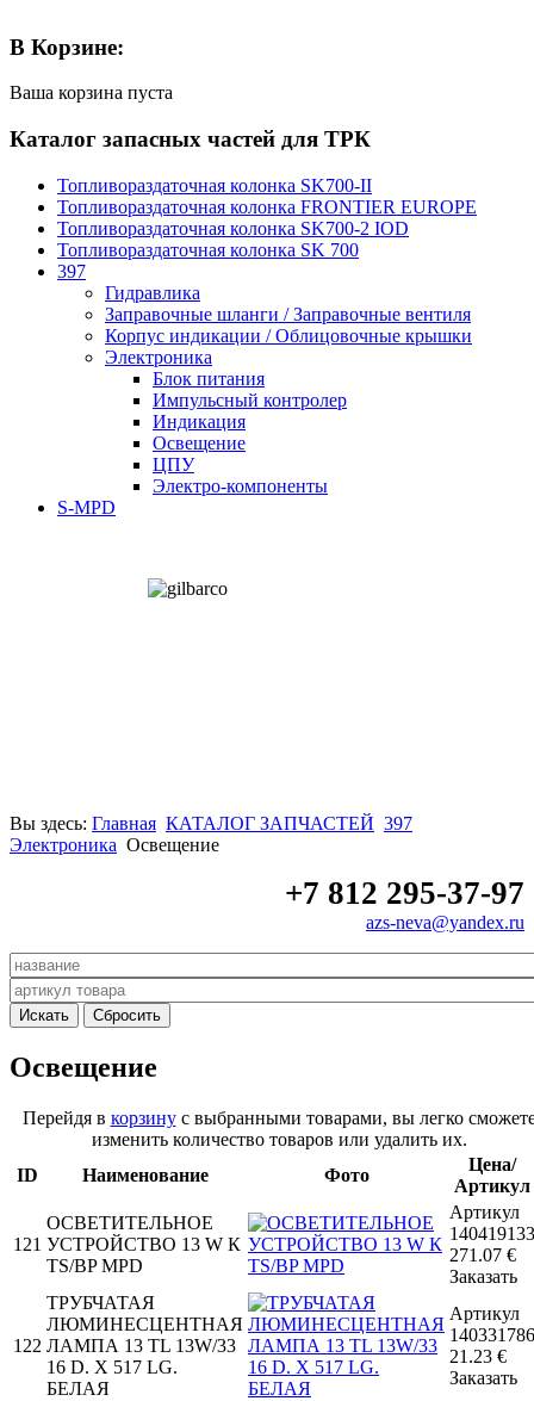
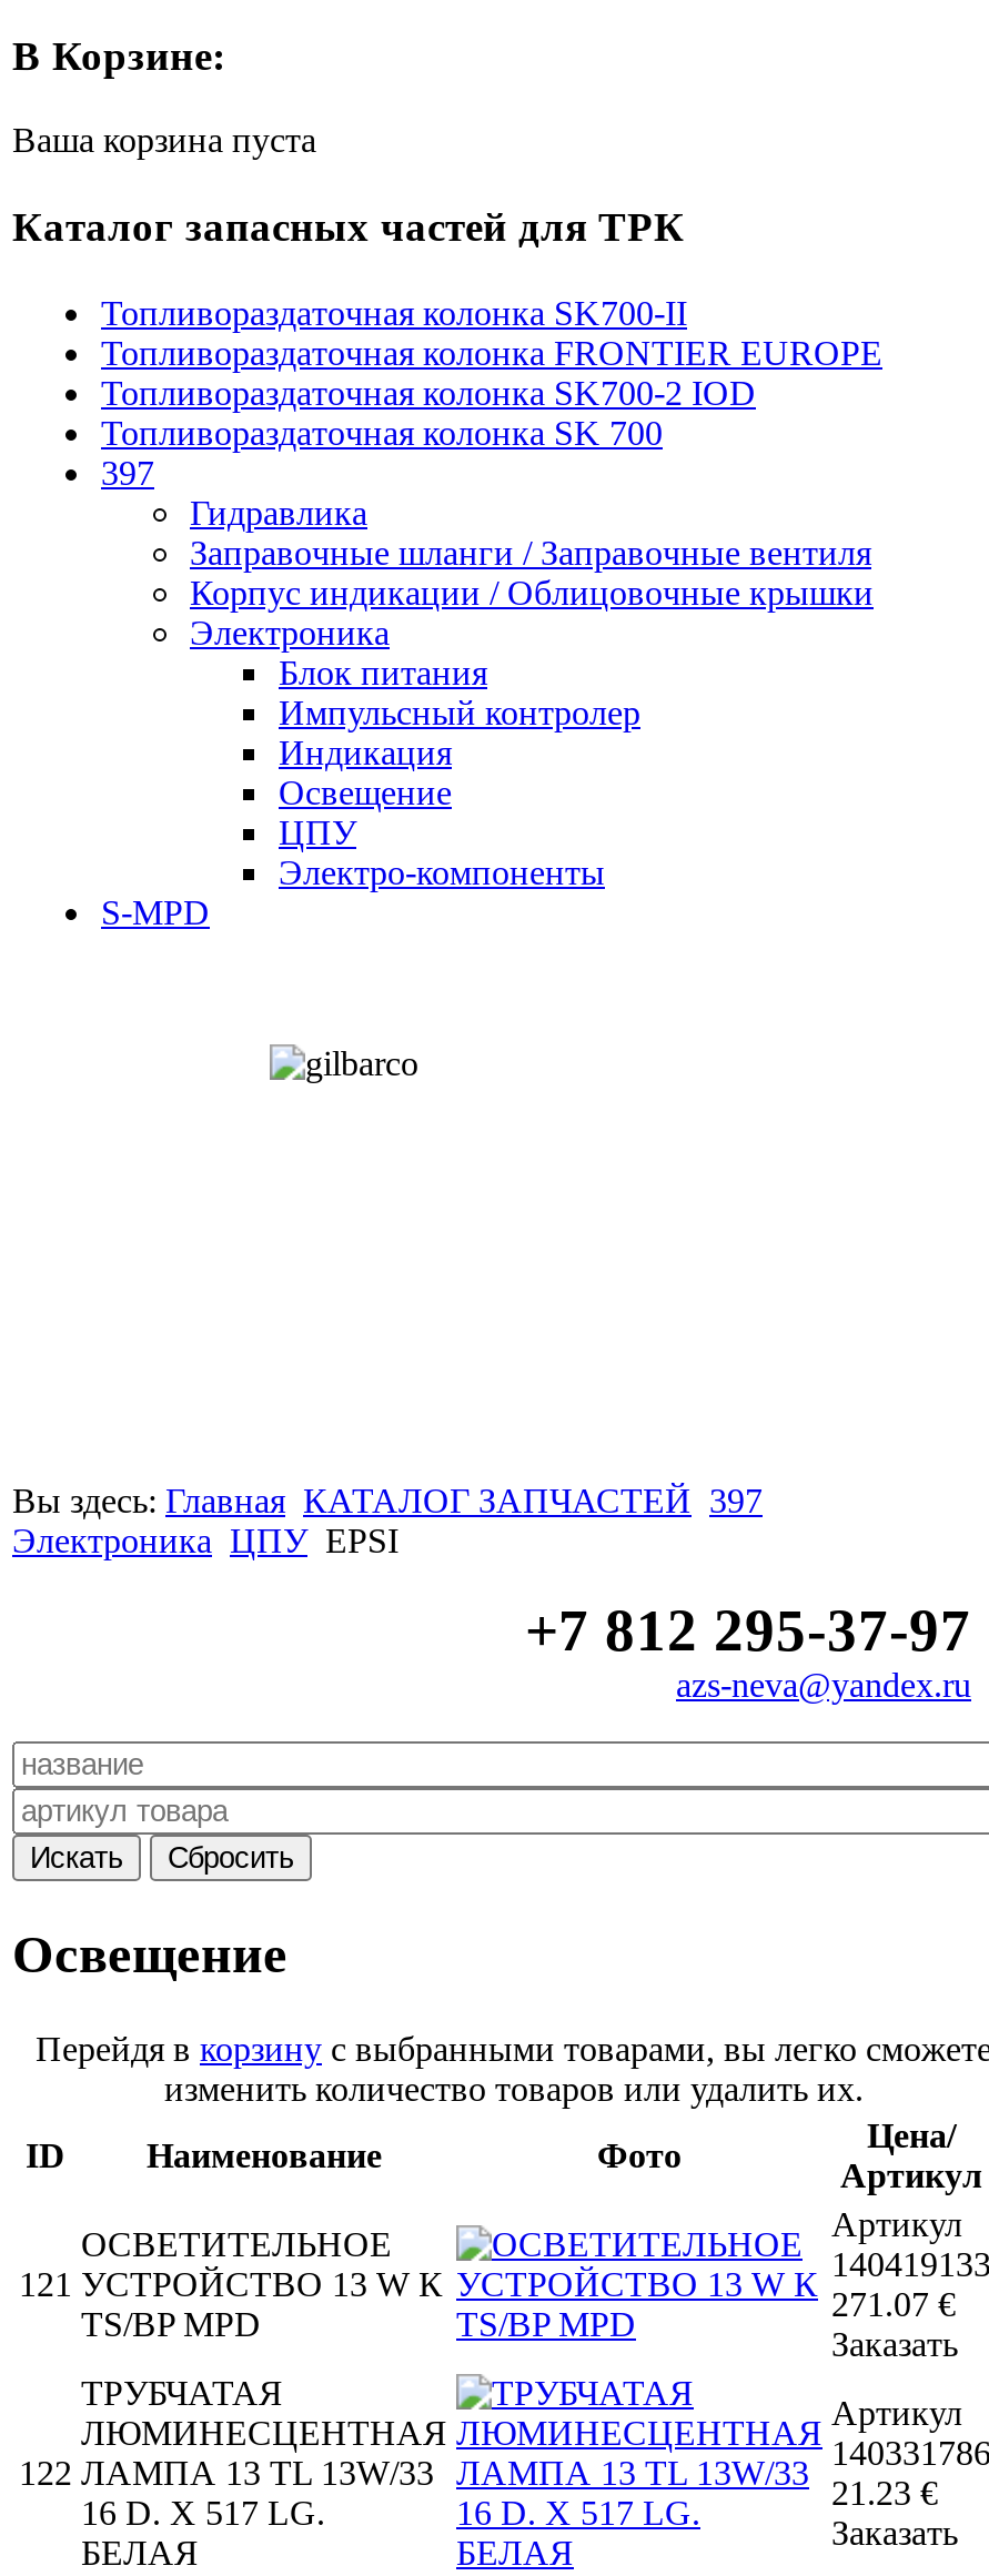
[10,835,219,855] Электроника Освещение -> [12,1521,398,1559] Электроника ЦПУ EPSI

